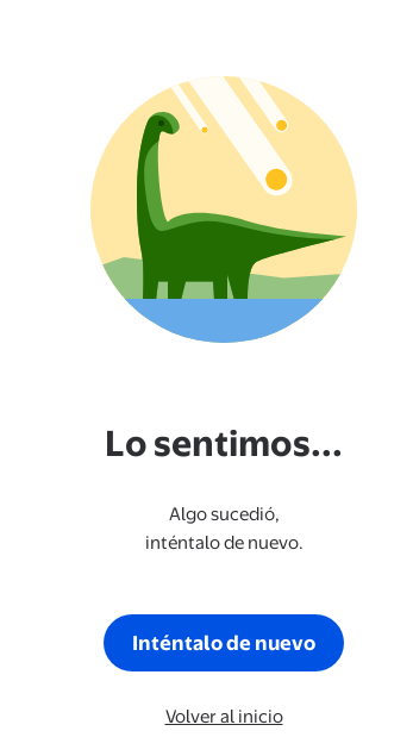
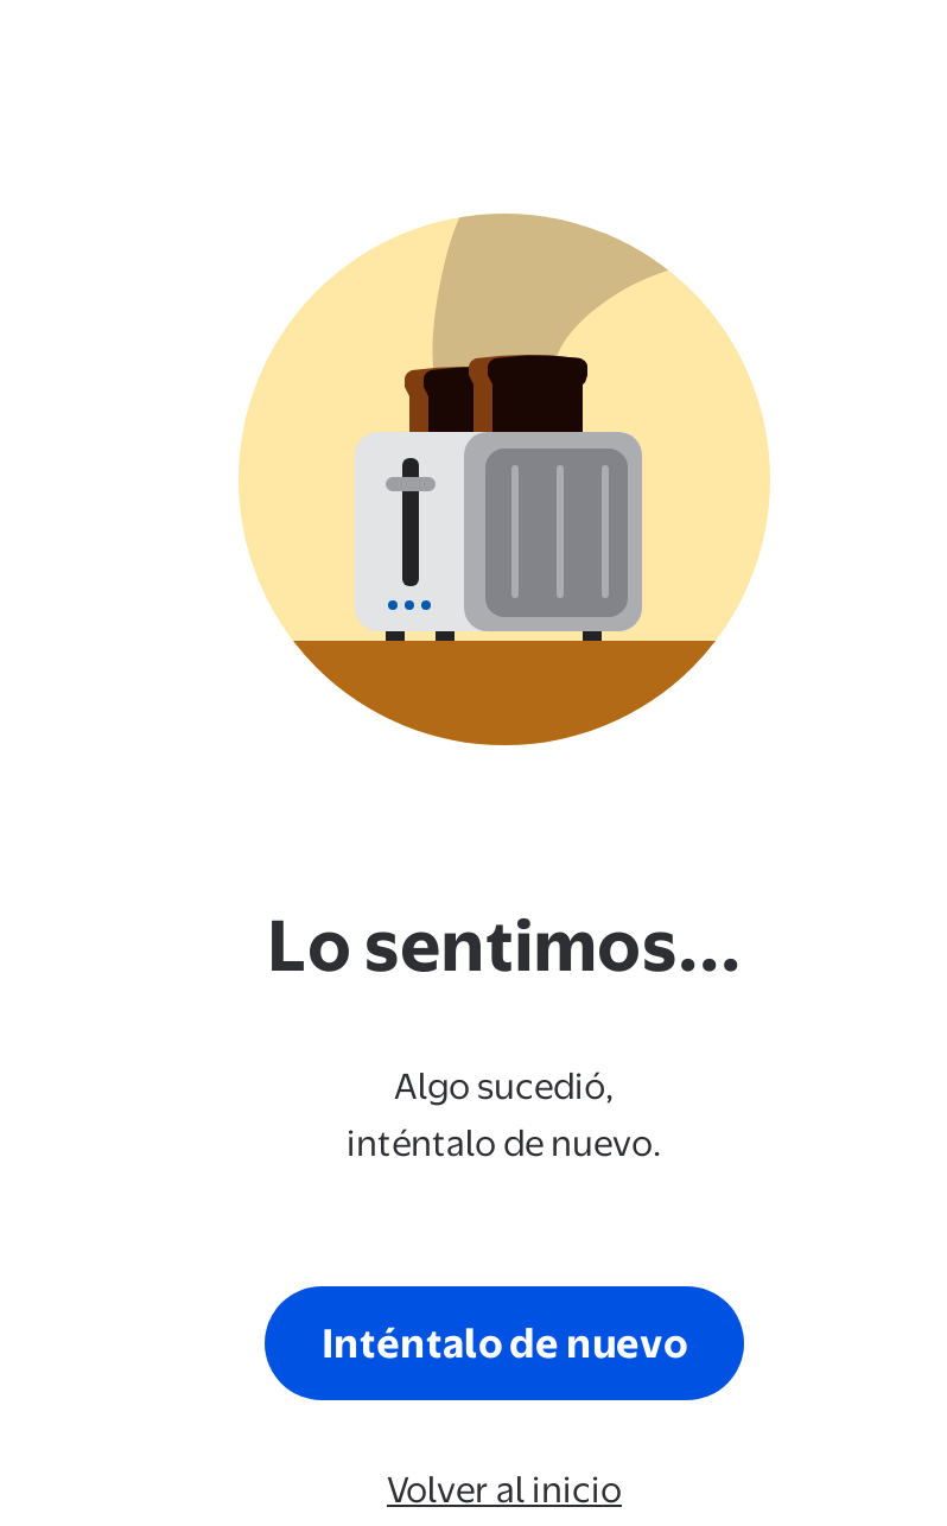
[102,77,345,344] [image] -> [265,214,739,748] [image]

